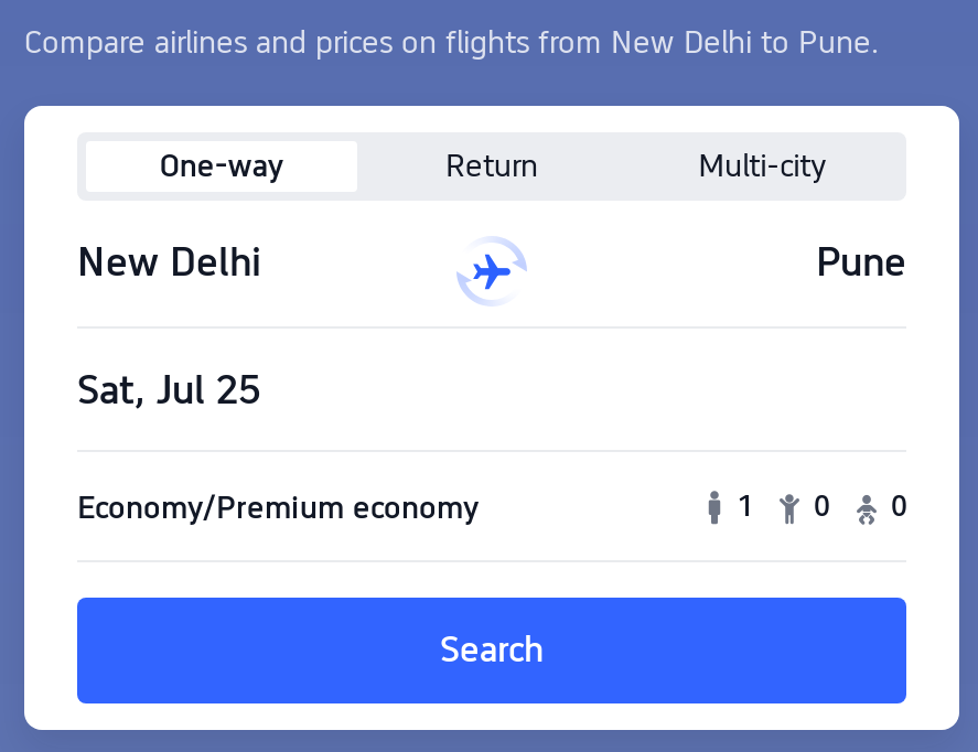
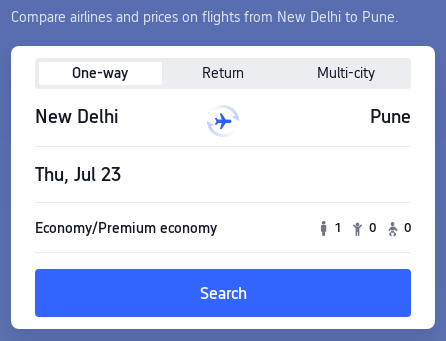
[77,366,260,412] Sat, Jul 25 -> [35,164,121,185] Thu, Jul 23

